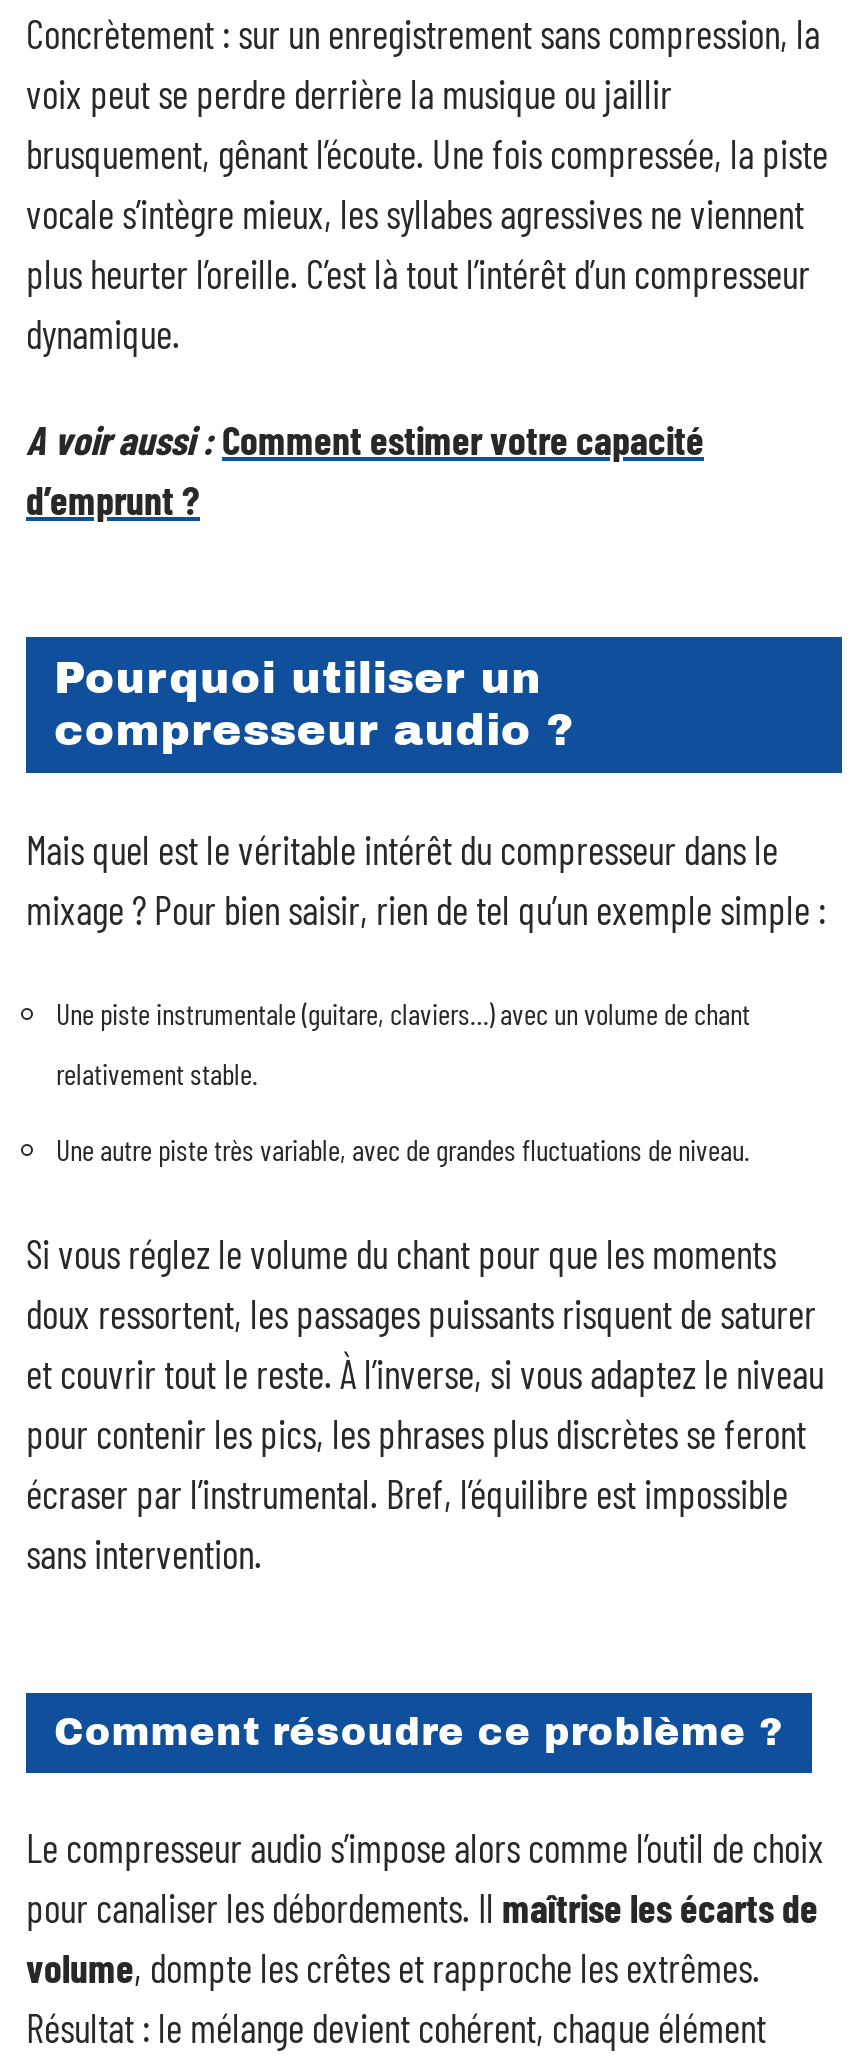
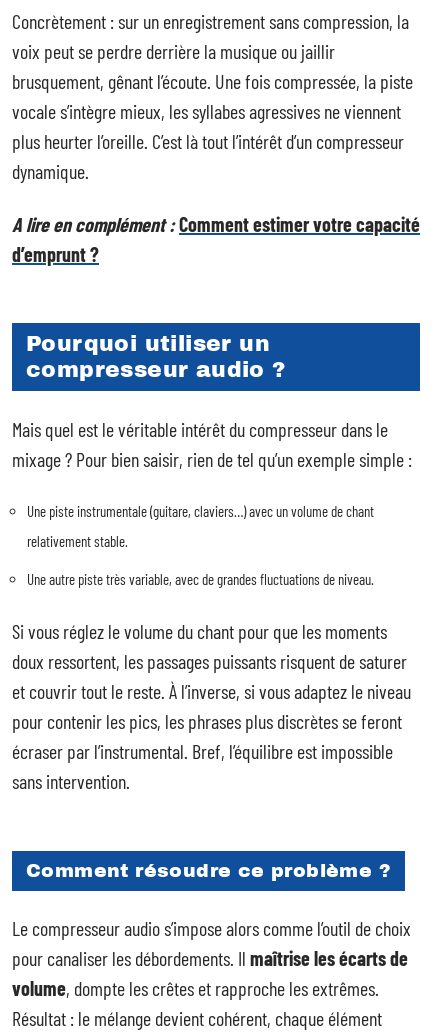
[26,414,704,462] A voir aussi : Comment estimer votre capacité -> [12,211,420,235] A lire en complément : Comment estimer votre capacité

